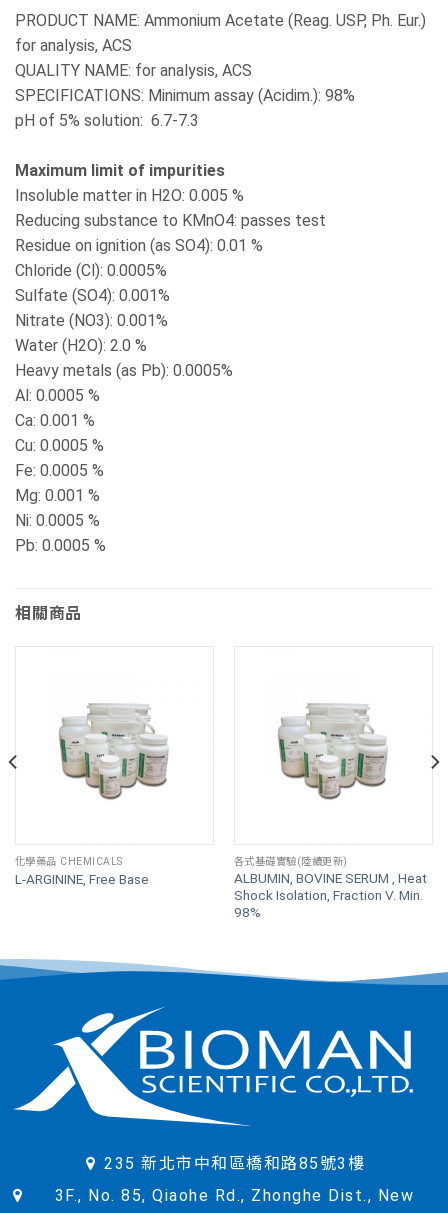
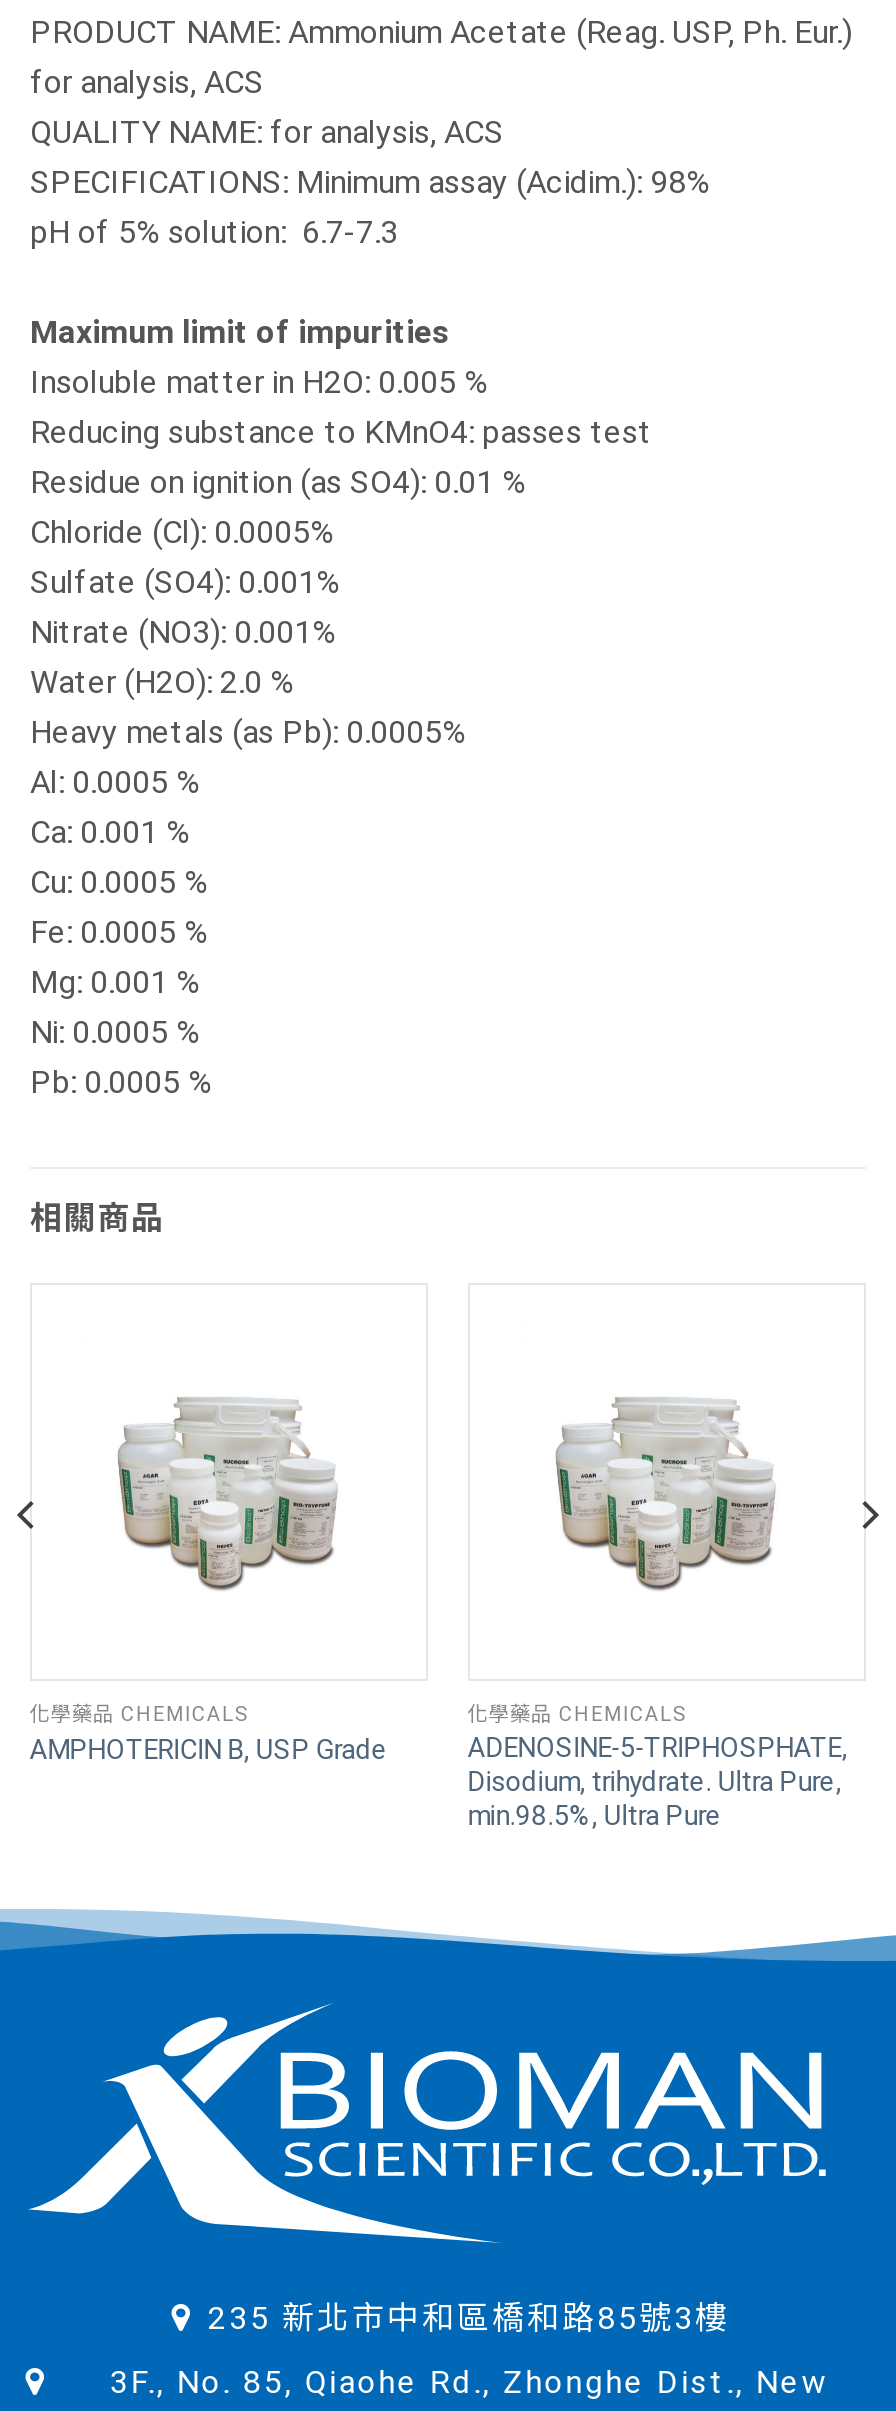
[234,856,427,920] 各式基礎實驗(陸續更新) | ALBUMIN, BOVINE SERUM , Heat | Shock Isolation, Fraction V. Min. | 98% -> [468,1702,848,1832] 化學藥品 CHEMICALS | ADENOSINE-5-TRIPHOSPHATE, | Disodium, trihydrate. Ultra Pure, | min.98.5%, Ultra Pure
[15,871,149,887] L-ARGININE, Free Base -> [30,1733,388,1765] AMPHOTERICIN B, USP Grade

